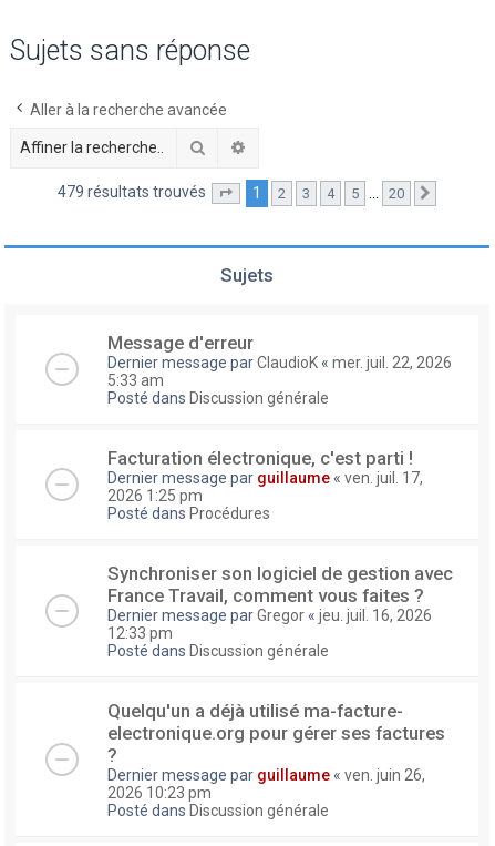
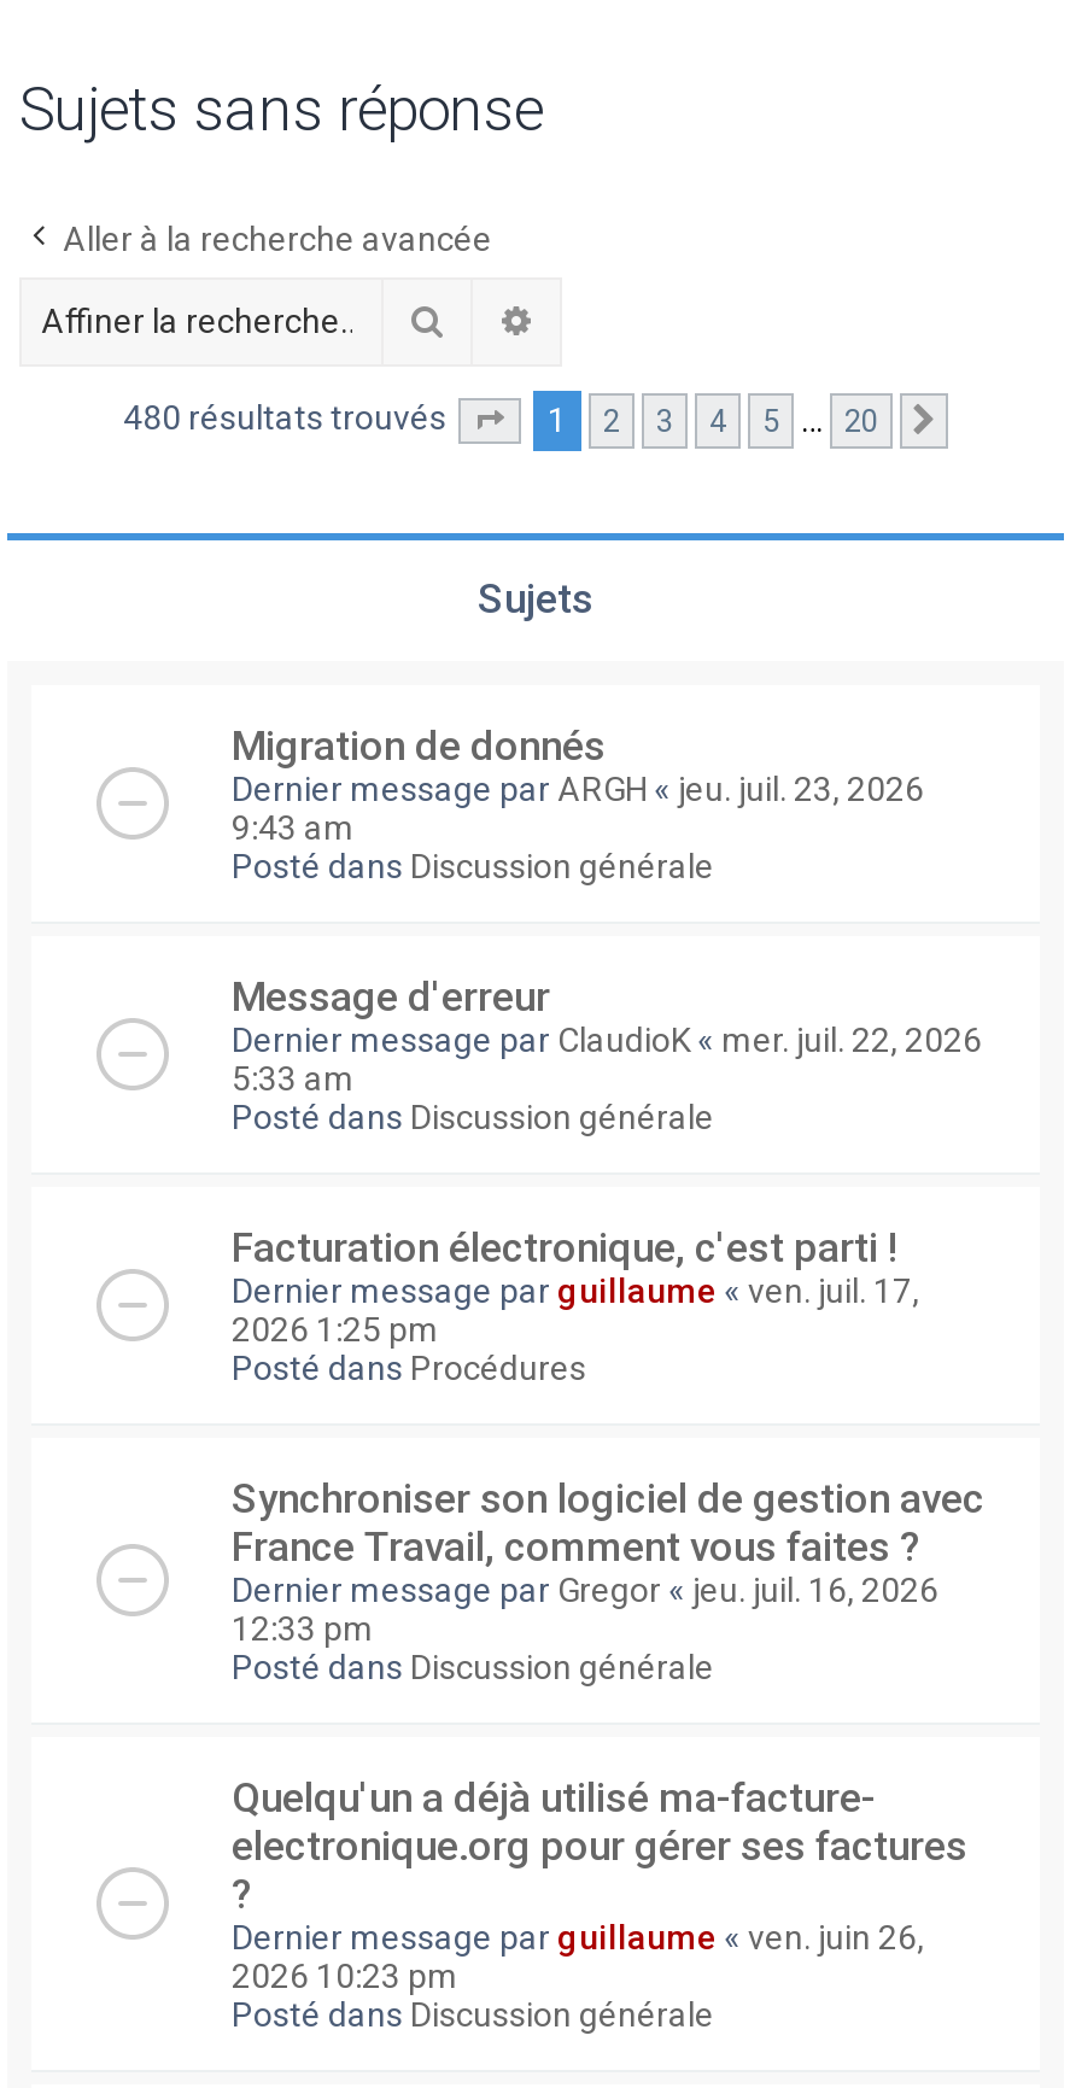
[58,183,209,201] 479 résultats trouvés -> [123,398,454,437] 480 résultats trouvés
none -> [232,721,924,885] Migration de donnés | Dernier message par ARGH «jeu. juil. 23, 2026 | 9:43 am | Posté dans Discussion générale

